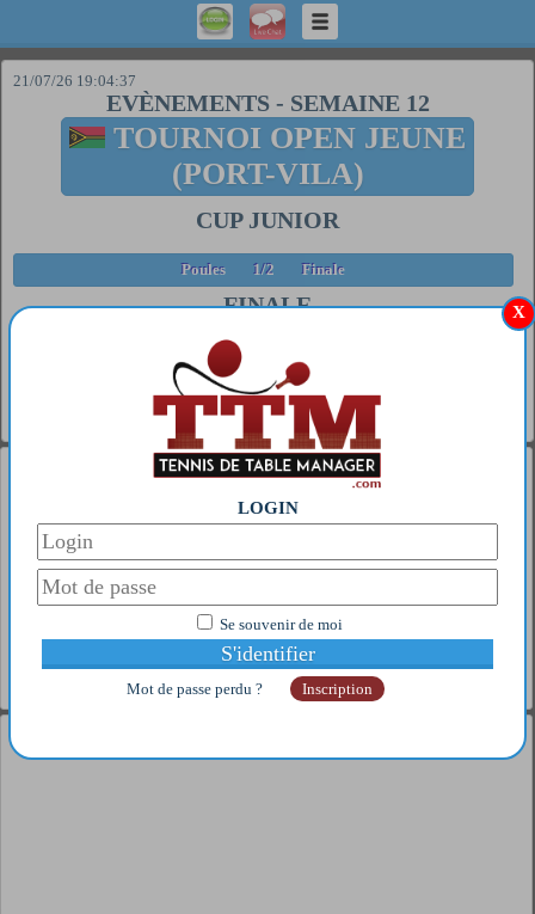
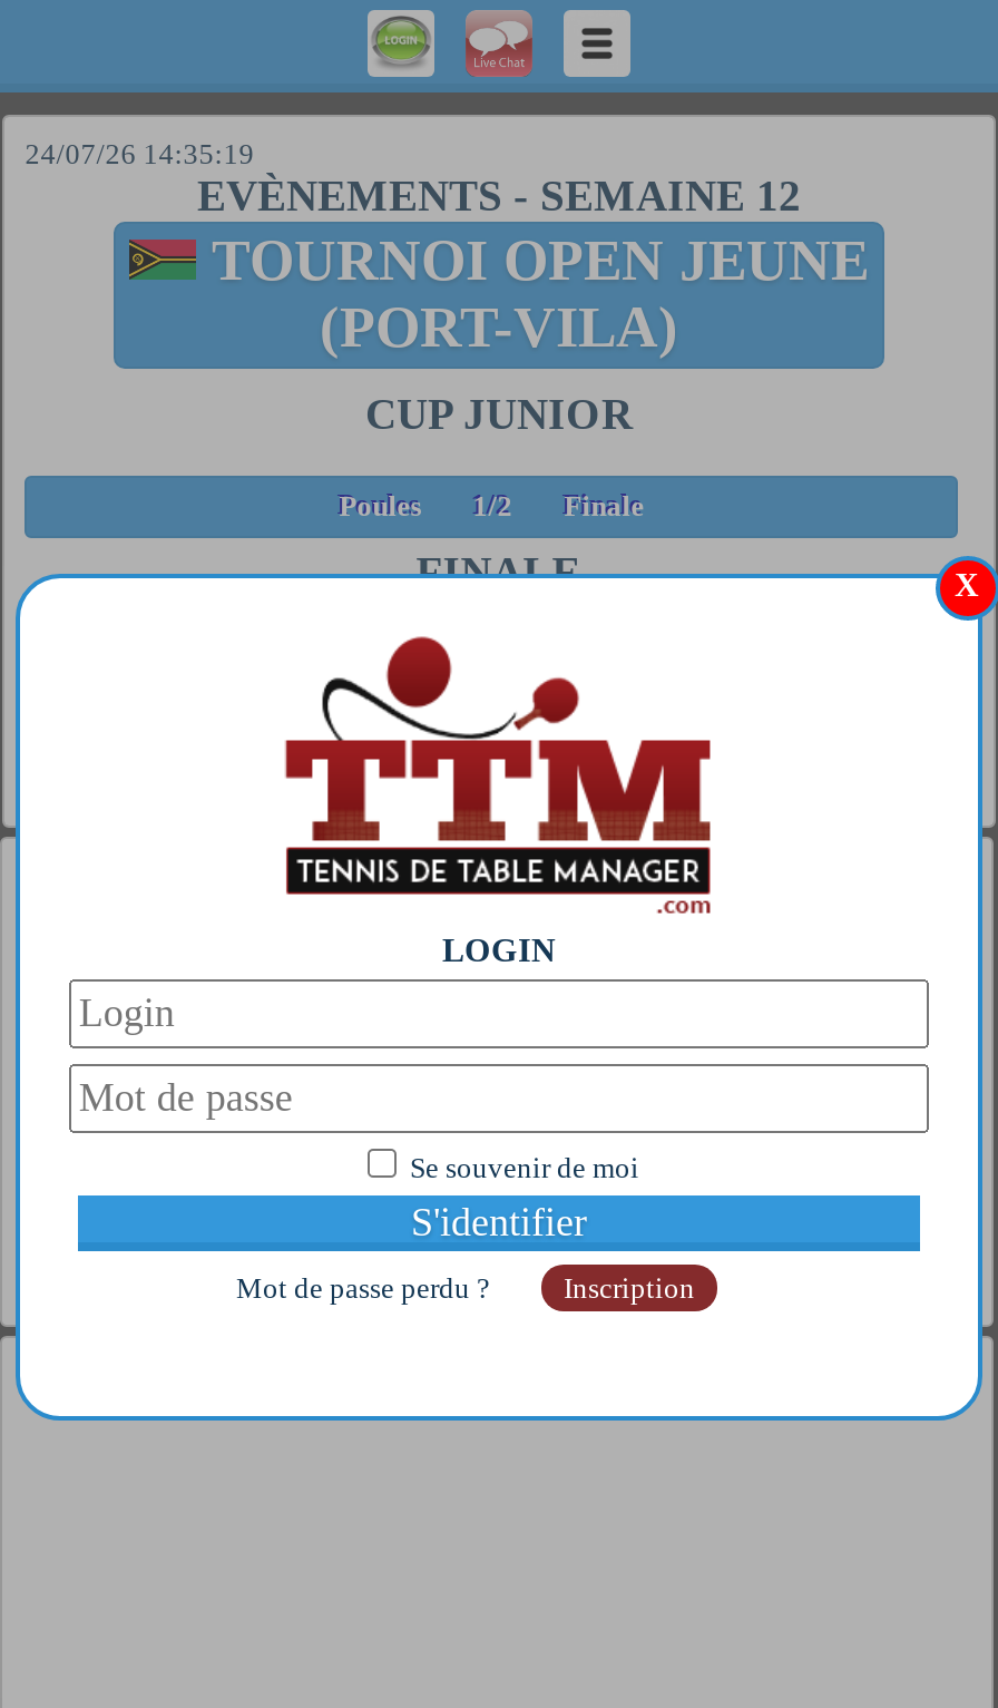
[13,72,136,90] 21/07/26 19:04:37 -> [25,137,254,170] 24/07/26 14:35:19

